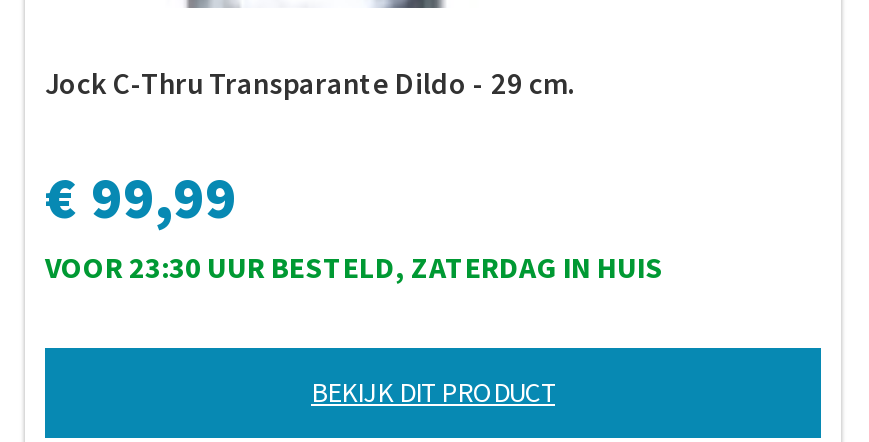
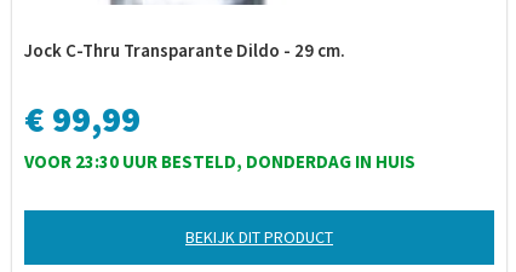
[45,248,663,286] VOOR 23:30 UUR BESTELD, ZATERDAG IN HUIS -> [24,150,415,173] VOOR 23:30 UUR BESTELD, DONDERDAG IN HUIS

